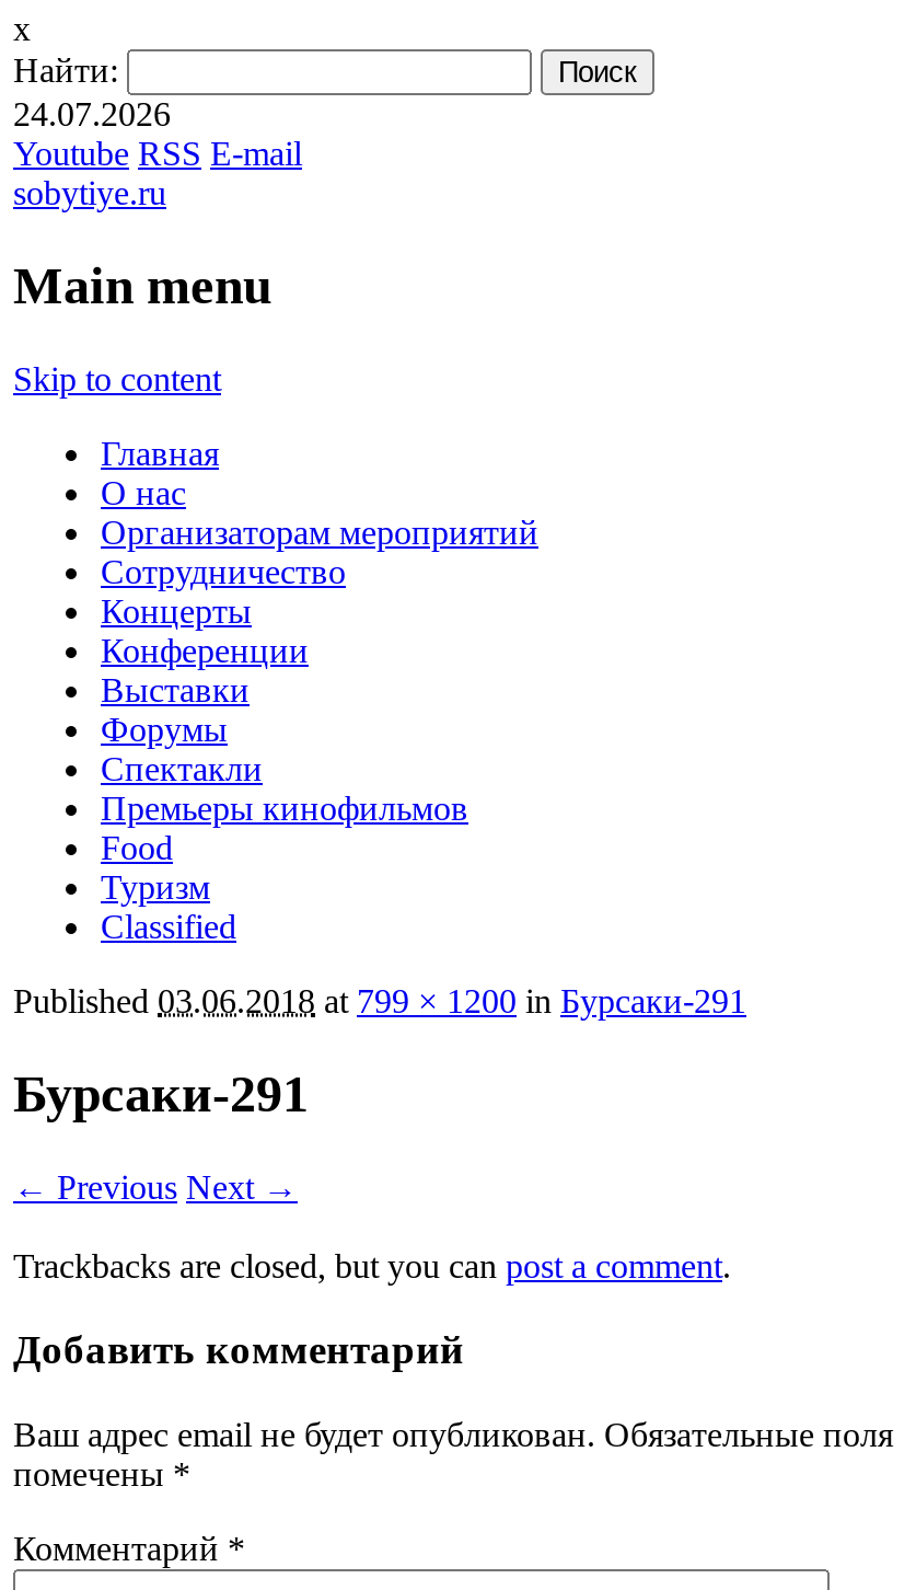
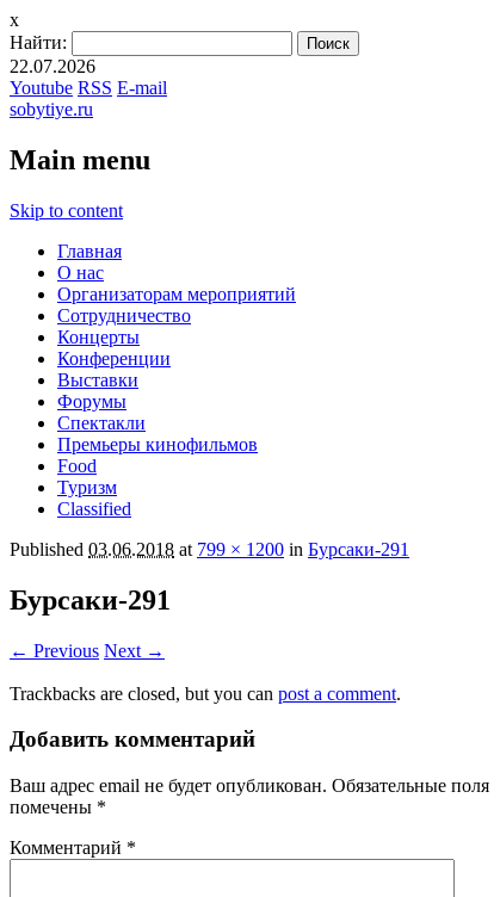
[13,95,171,132] 24.07.2026 -> [10,56,95,76] 22.07.2026

